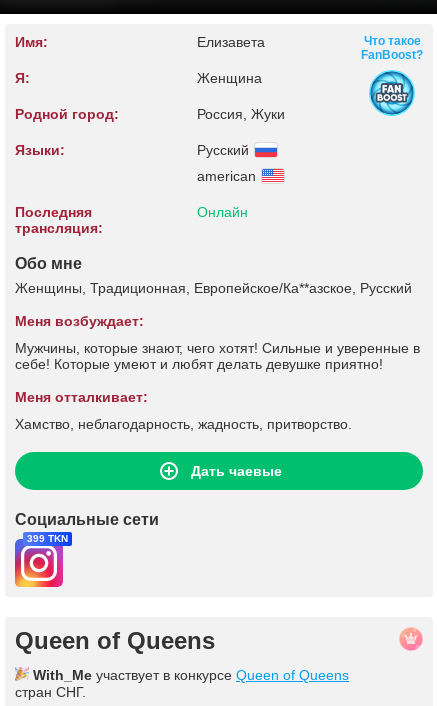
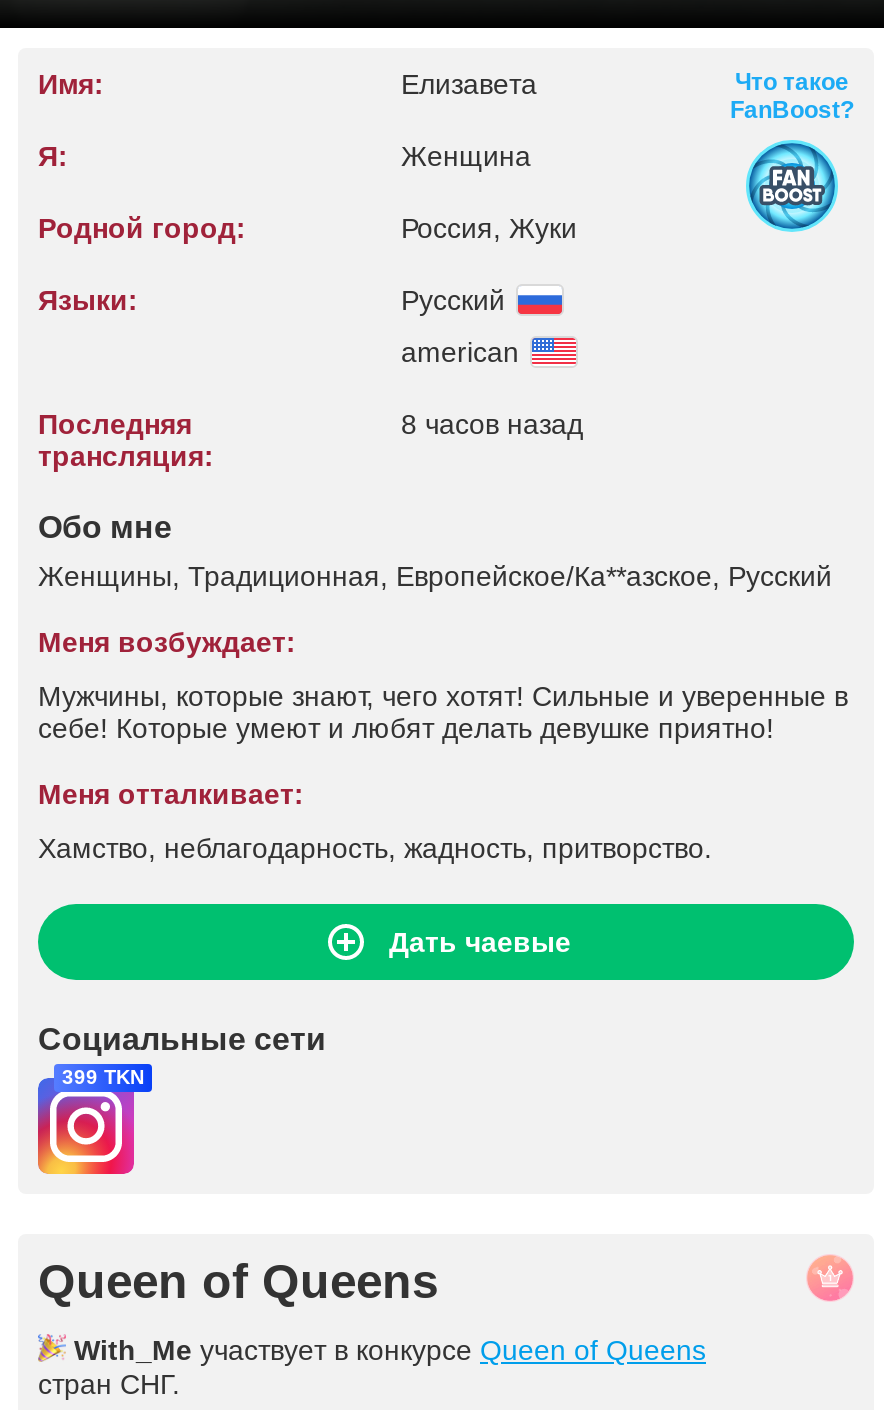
[196,204,247,220] Онлайн -> [401,408,583,440] 8 часов назад

